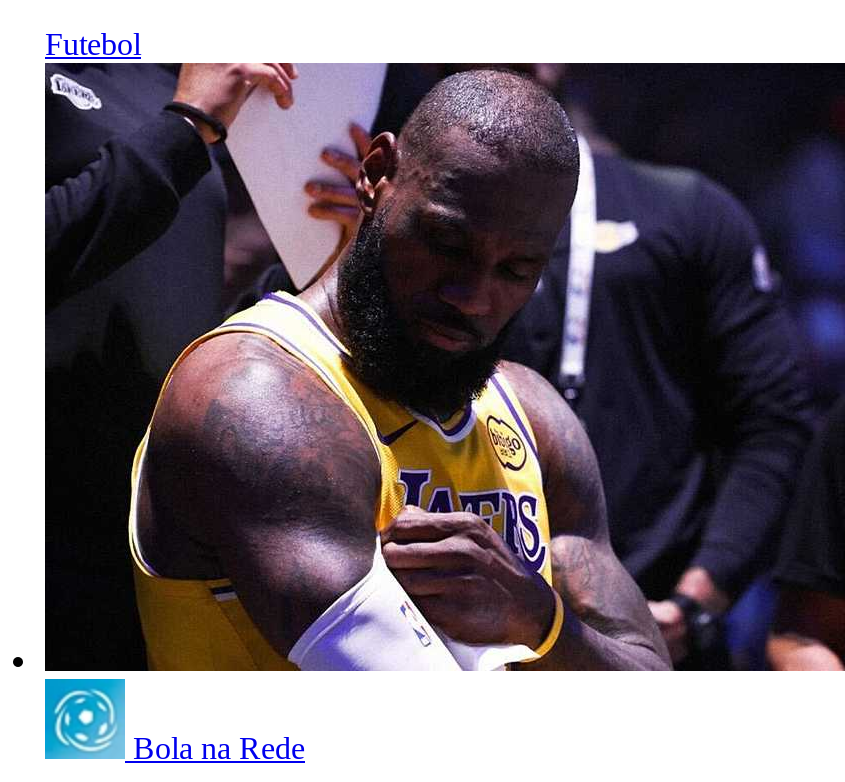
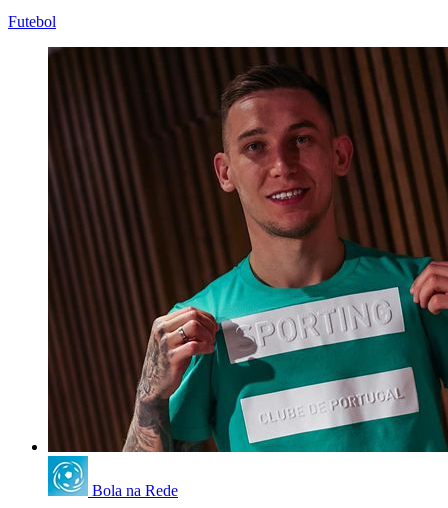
[45,60,839,682] [image] -> [48,46,445,457] [image]

